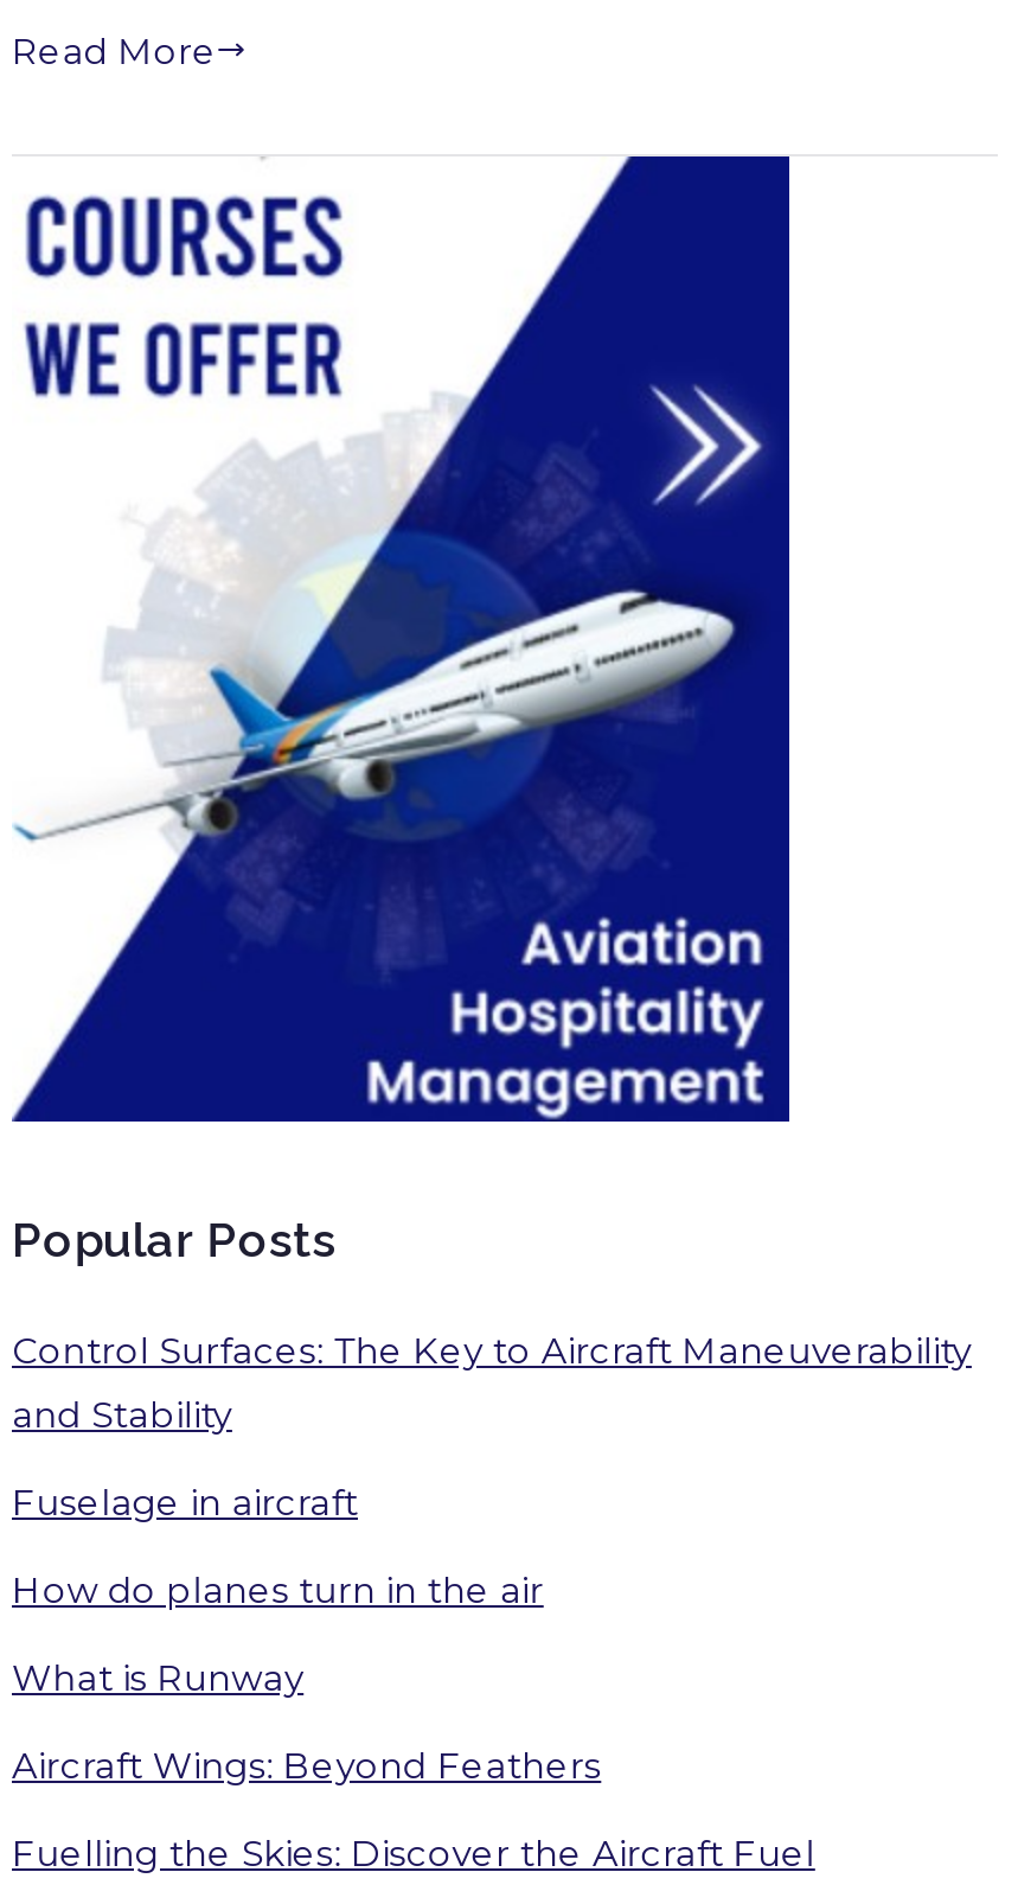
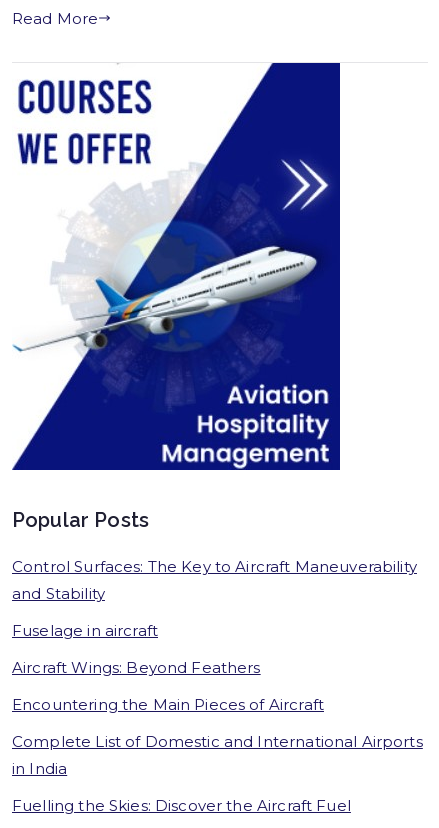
[12,1568,544,1701] How do planes turn in the air | What is Runway -> none
moved [12,1743,601,1788] -> [12,658,261,677]: Aircraft Wings: Beyond Feathers
none -> [12,695,423,778] Encountering the Main Pieces of Aircraft | Complete List of Domestic and International Airports | in India

